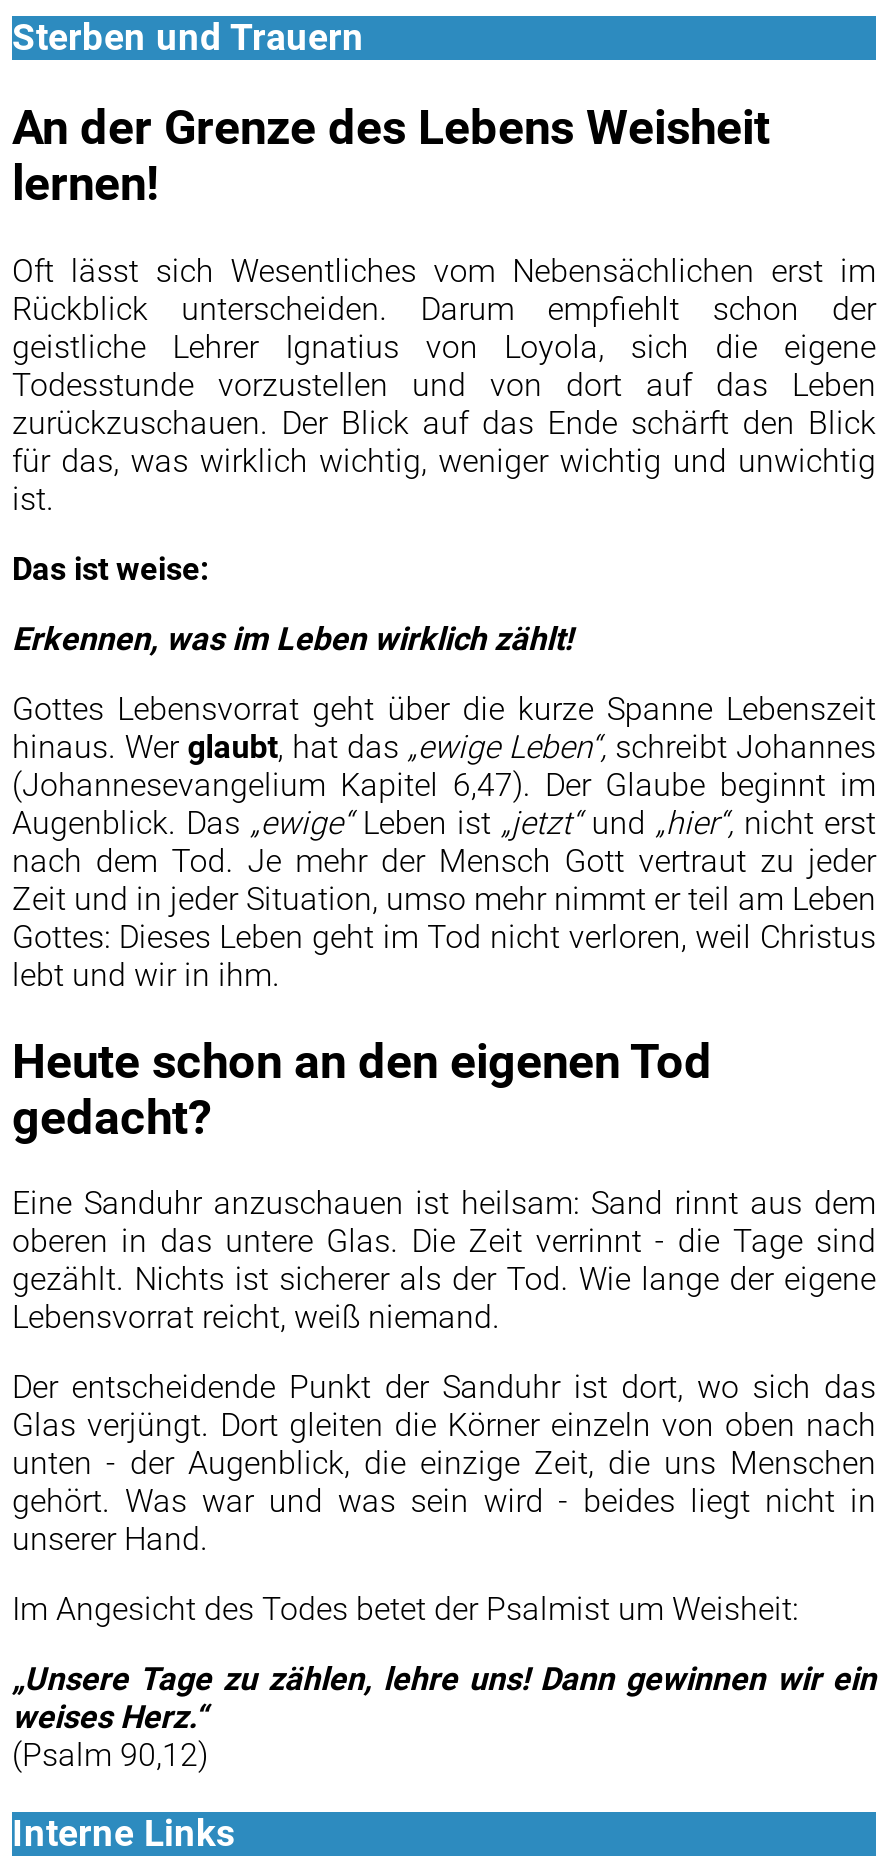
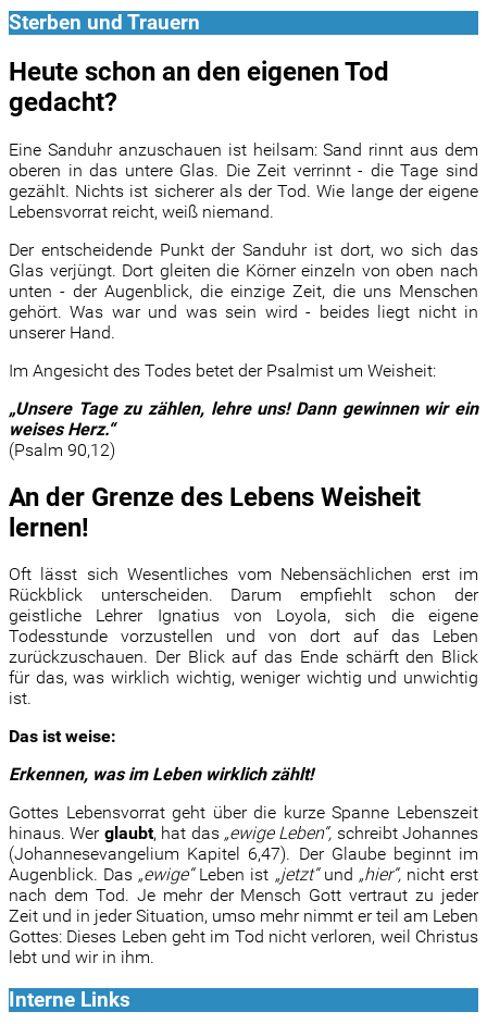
moved [12,99,876,993] -> [9,482,478,968]: An der Grenze des Lebens Weisheit | lernen! | Oft lässt sich Wesentliches vom Nebensächlichen erst im | ... | Gottes: Dieses Leben geht im Tod nicht verloren, weil Christus | lebt und wir in ihm.
moved [12,1033,876,1775] -> [9,56,478,460]: Heute schon an den eigenen Tod | gedacht? | Eine Sanduhr anzuschauen ist heilsam: Sand rinnt aus dem | ... | weises Herz.“ | (Psalm 90,12)

